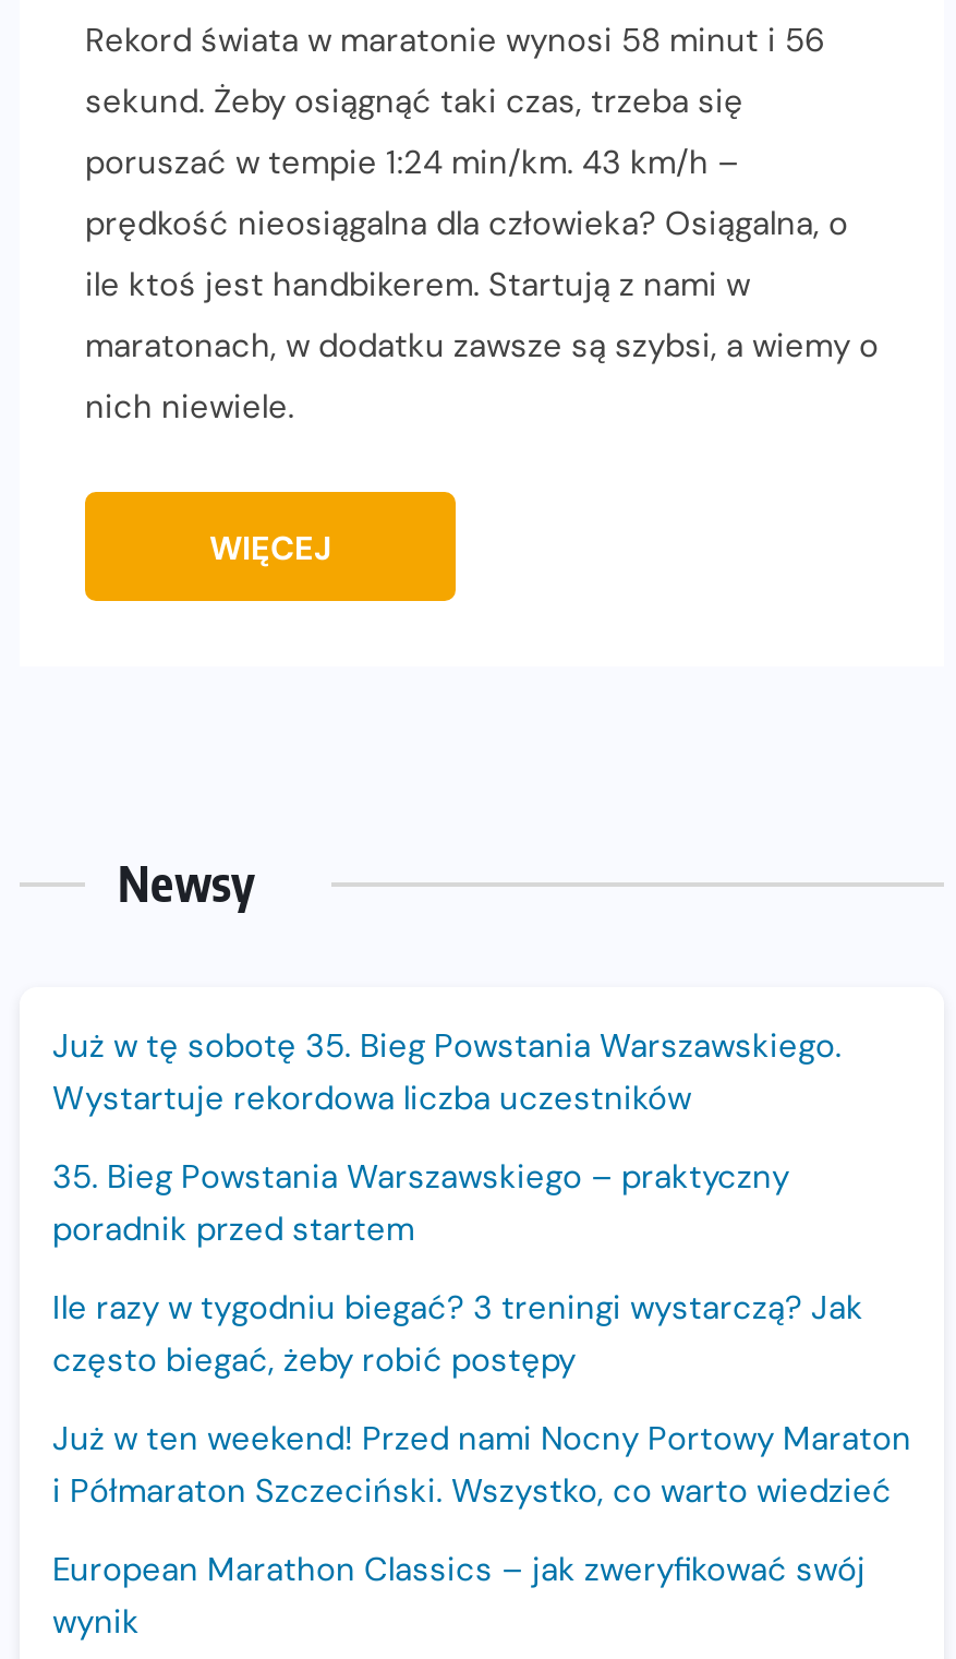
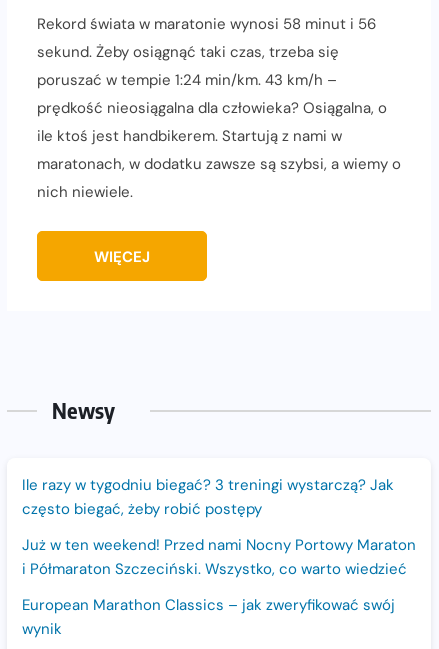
[52,1025,842,1252] Już w tę sobotę 35. Bieg Powstania Warszawskiego. | Wystartuje rekordowa liczba uczestników | 35. Bieg Powstania Warszawskiego – praktyczny | poradnik przed startem -> none

